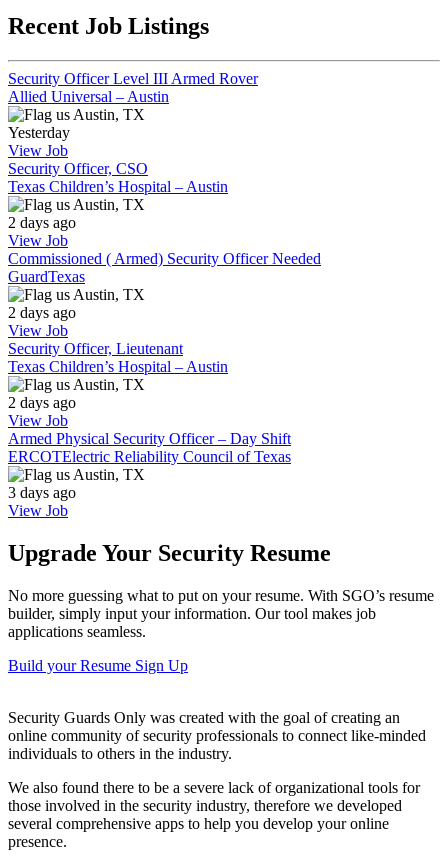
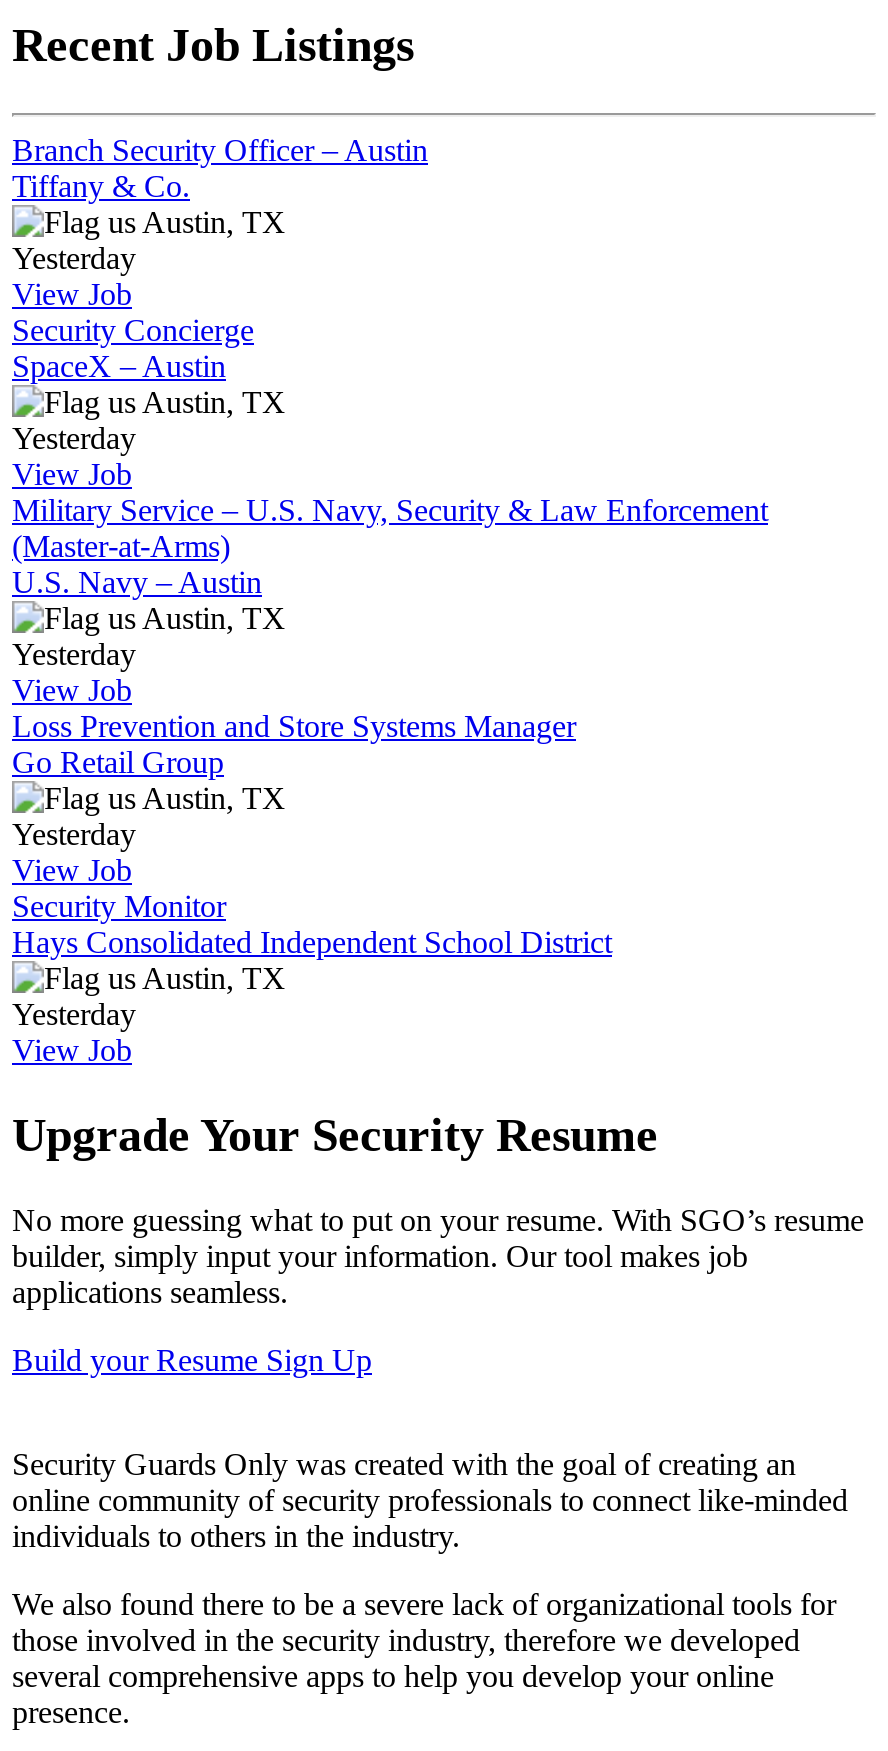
[8,70,258,105] Security Officer Level III Armed Rover | Allied Universal – Austin -> [12,134,428,204] Branch Security Officer – Austin | Tiffany & Co.
[8,160,228,195] Security Officer, CSO | Texas Children’s Hospital – Austin -> [12,314,254,384] Security Concierge | SpaceX – Austin
[8,214,76,231] 2 days ago -> [12,422,136,456] Yesterday
[8,250,321,285] Commissioned ( Armed) Security Officer Needed | GuardTexas -> [12,494,768,600] Military Service – U.S. Navy, Security & Law Enforcement | (Master-at-Arms) | U.S. Navy – Austin
[8,304,76,321] 2 days ago -> [12,638,136,672] Yesterday
[8,340,228,375] Security Officer, Lieutenant | Texas Children’s Hospital – Austin -> [12,710,576,780] Loss Prevention and Store Systems Manager | Go Retail Group
[8,394,76,411] 2 days ago -> [12,818,136,852] Yesterday
[8,430,291,465] Armed Physical Security Officer – Day Shift | ERCOTElectric Reliability Council of Texas -> [12,890,612,960] Security Monitor | Hays Consolidated Independent School District
[8,484,76,501] 3 days ago -> [12,998,136,1032] Yesterday

